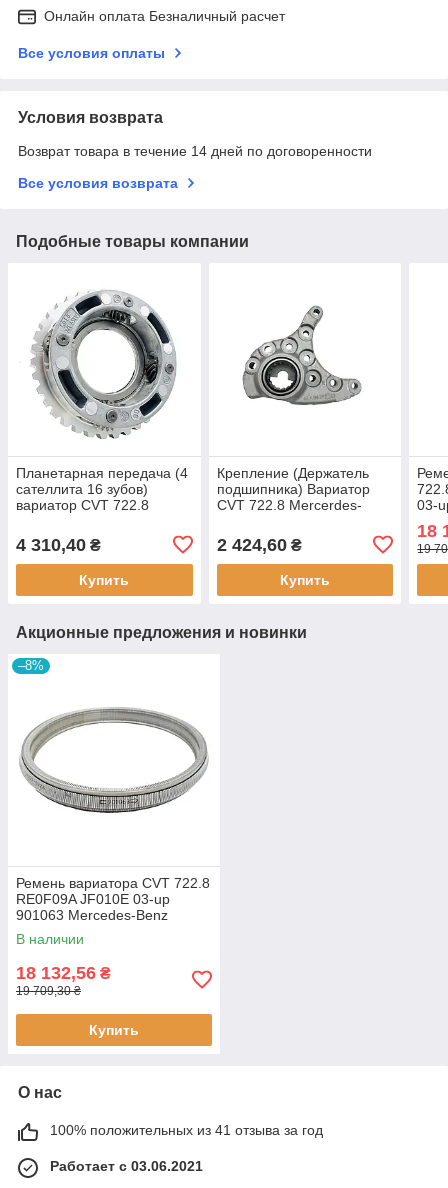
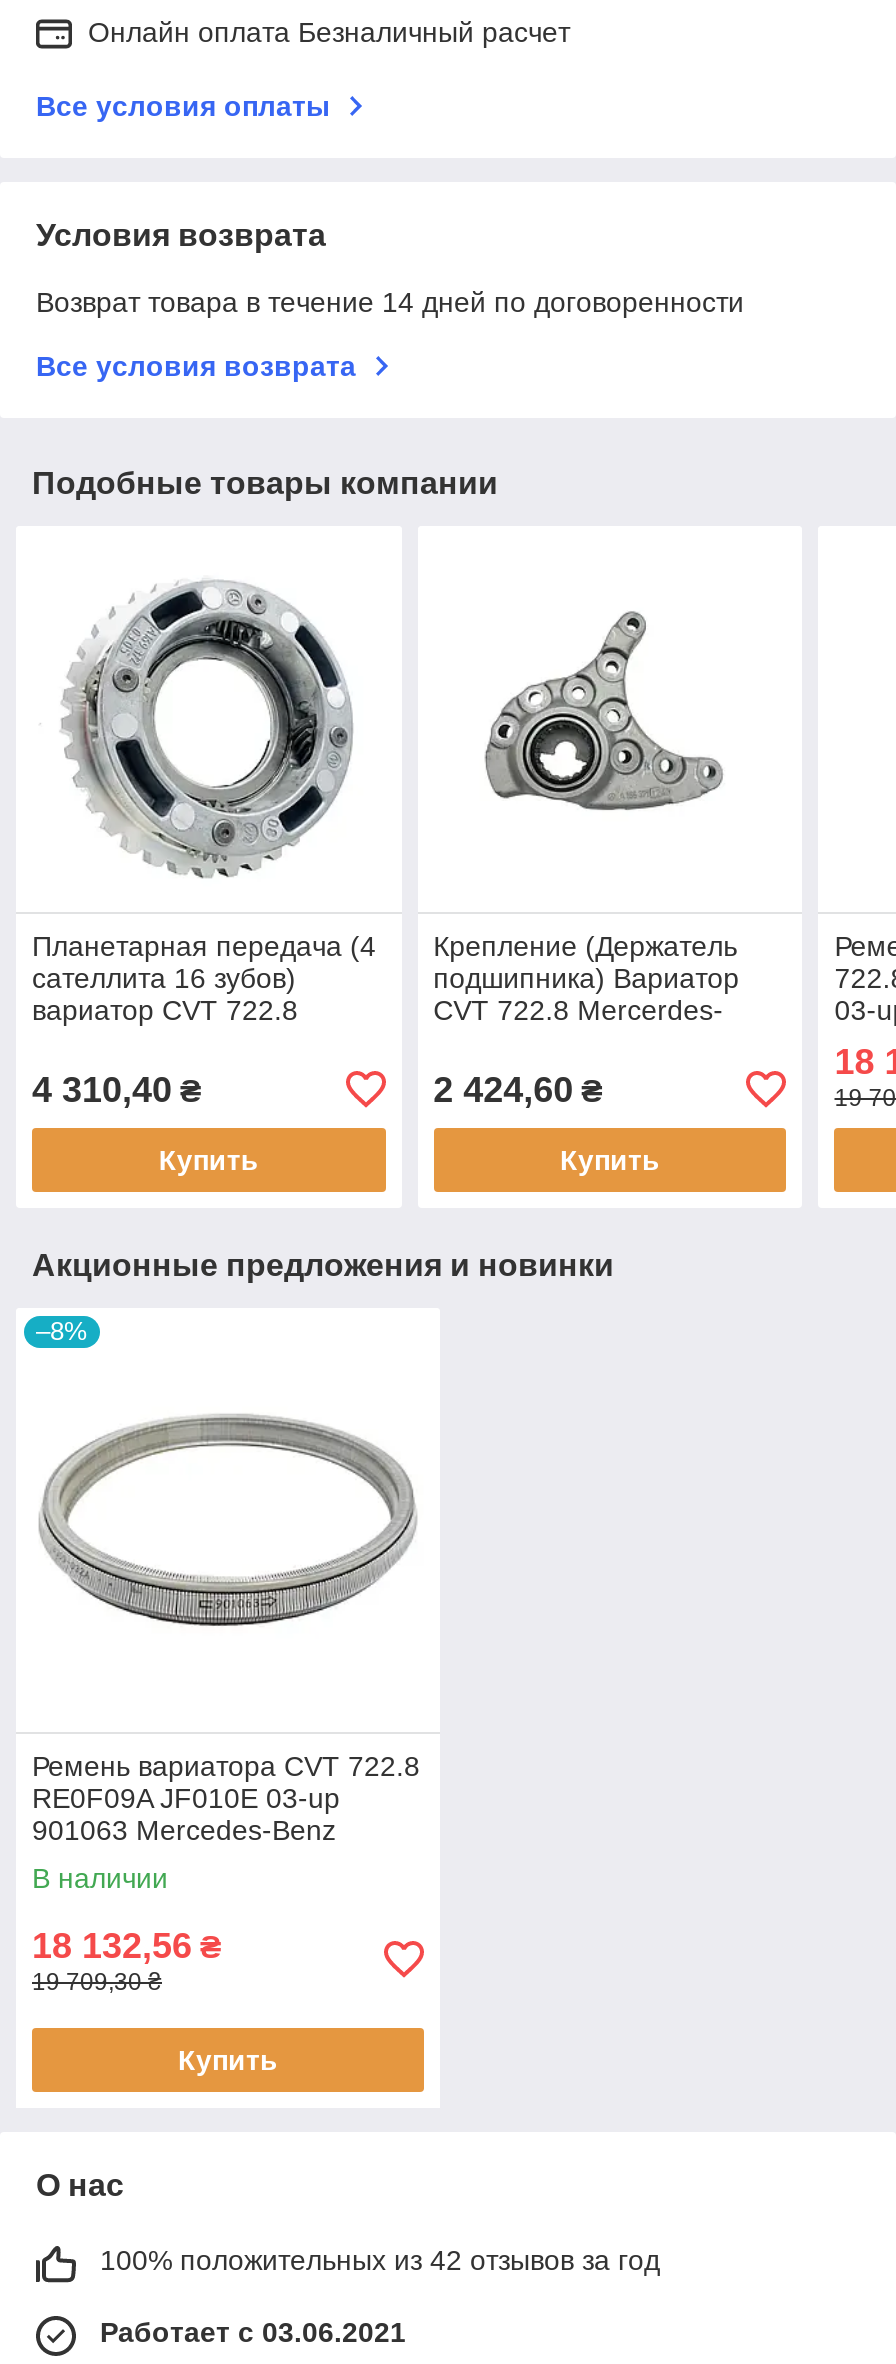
[50,1122,323,1138] 100% положительных из 41 отзыва за год -> [100,2244,660,2276] 100% положительных из 42 отзывов за год

